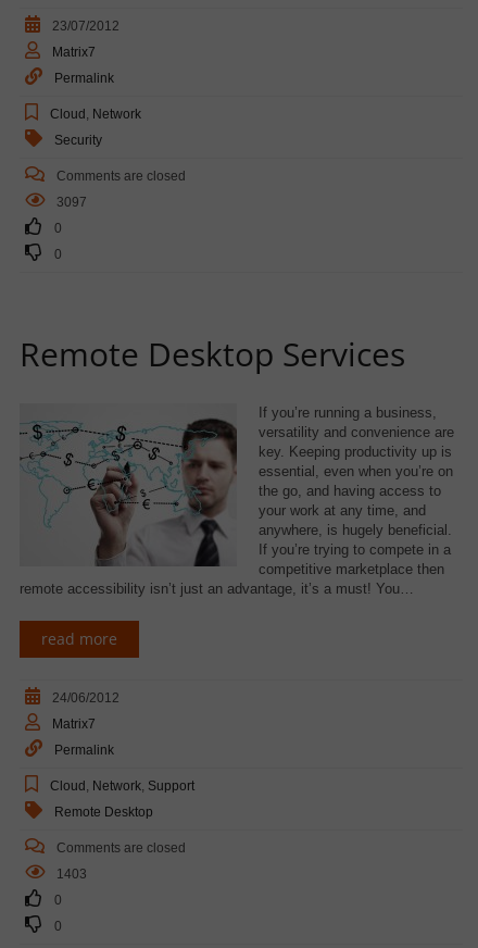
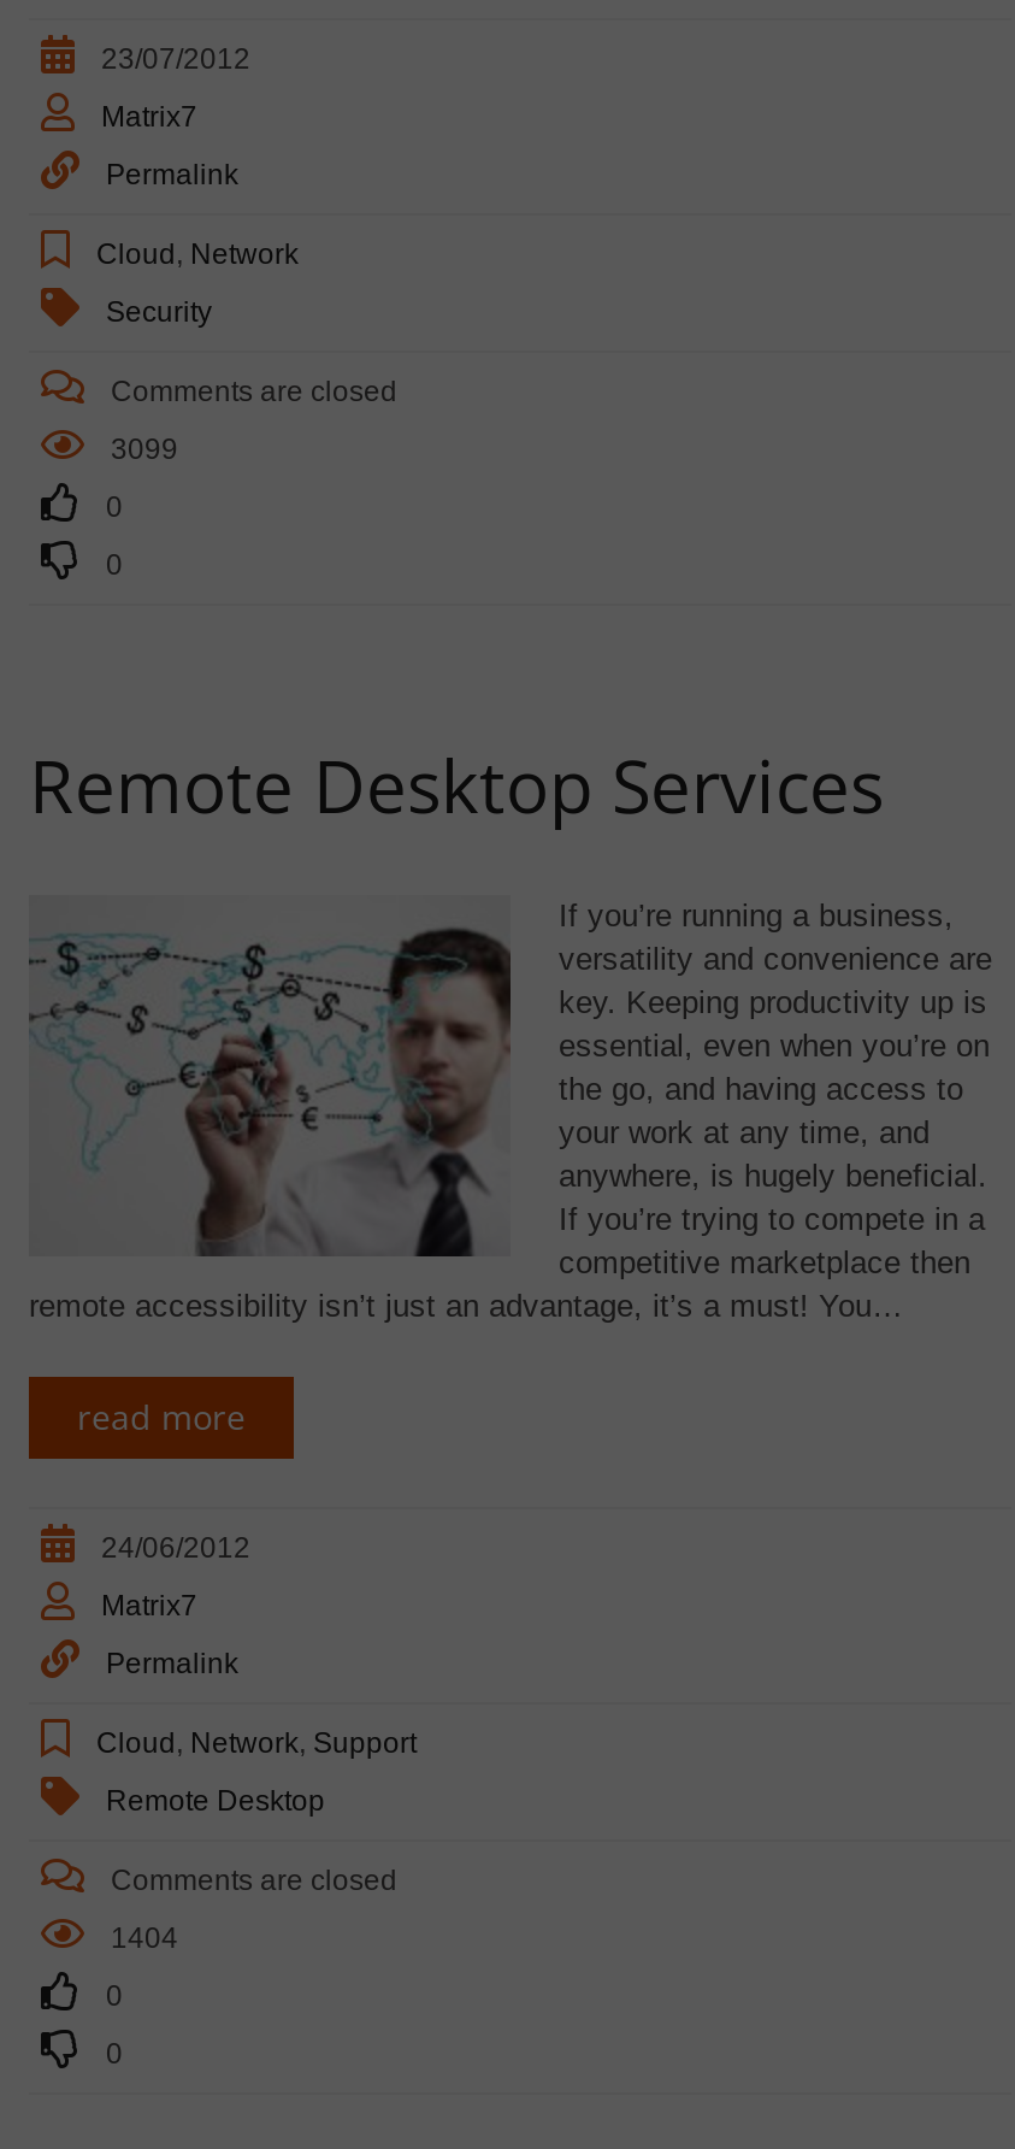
[53,195,87,210] 3097 -> [104,432,178,466] 3099
[53,866,87,881] 1403 -> [104,1920,178,1954] 1404

